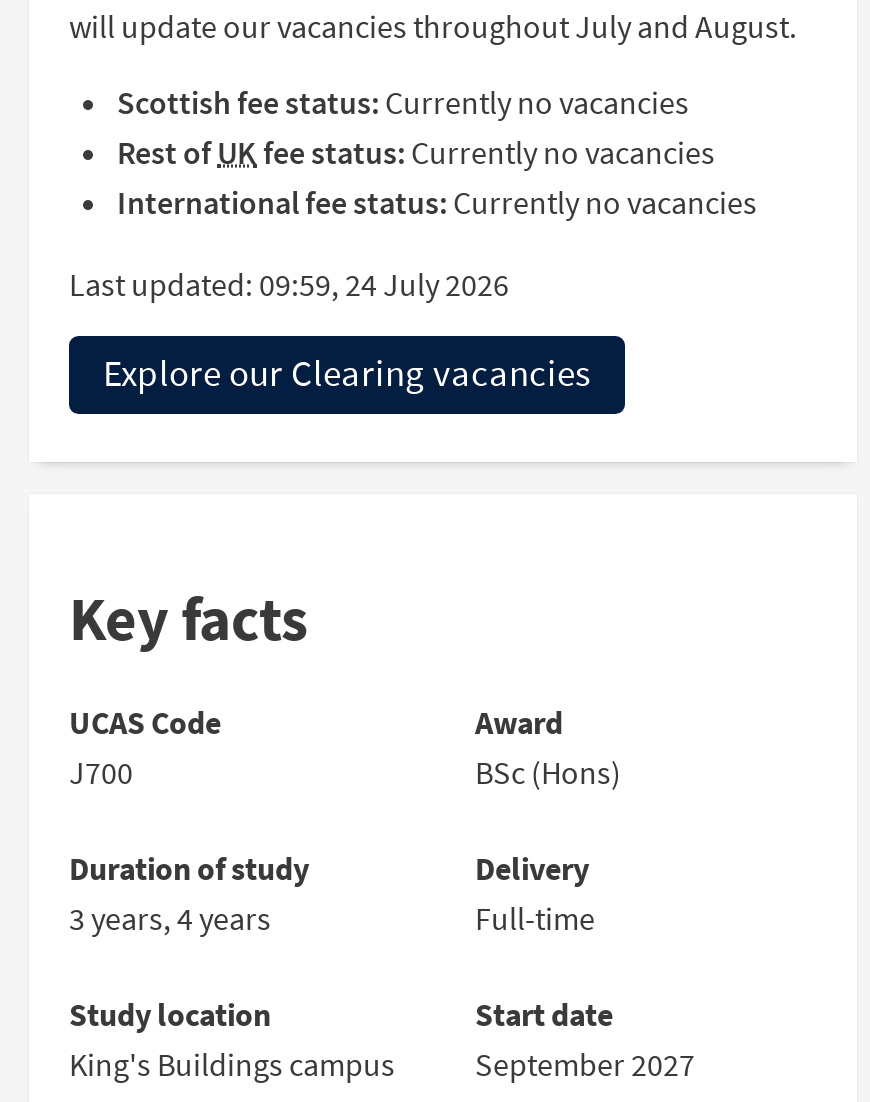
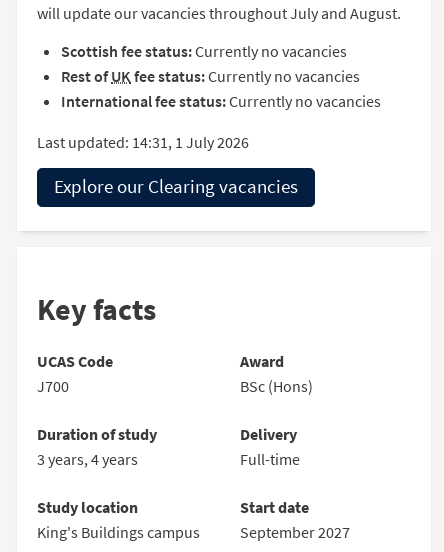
[69,263,509,303] Last updated: 09:59, 24 July 2026 -> [37,132,249,152] Last updated: 14:31, 1 July 2026

